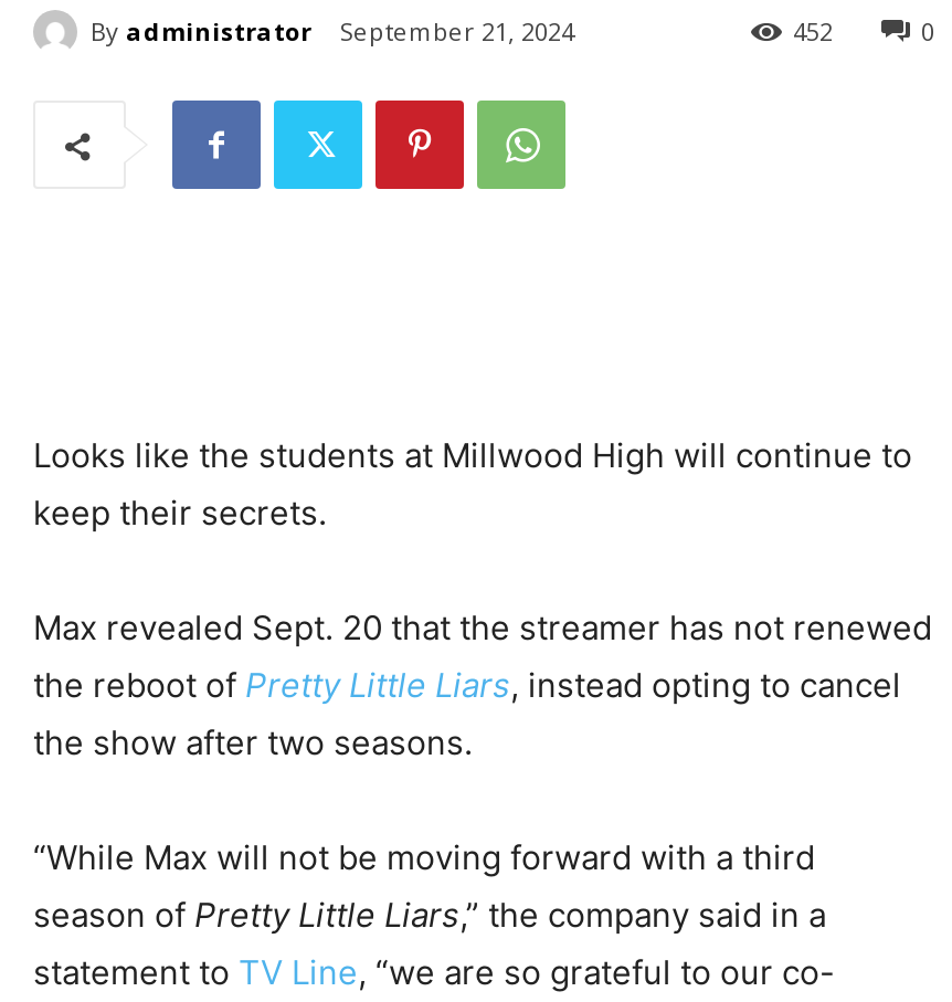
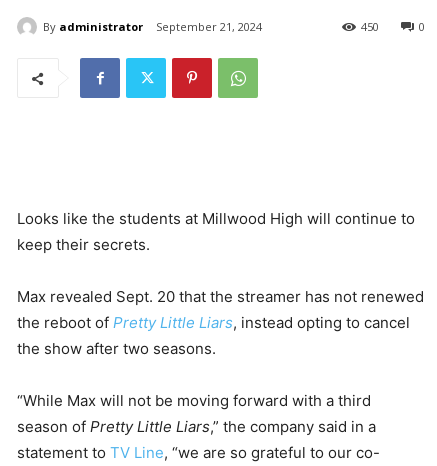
[793,15,833,48] 452 -> [361,19,379,34] 450

